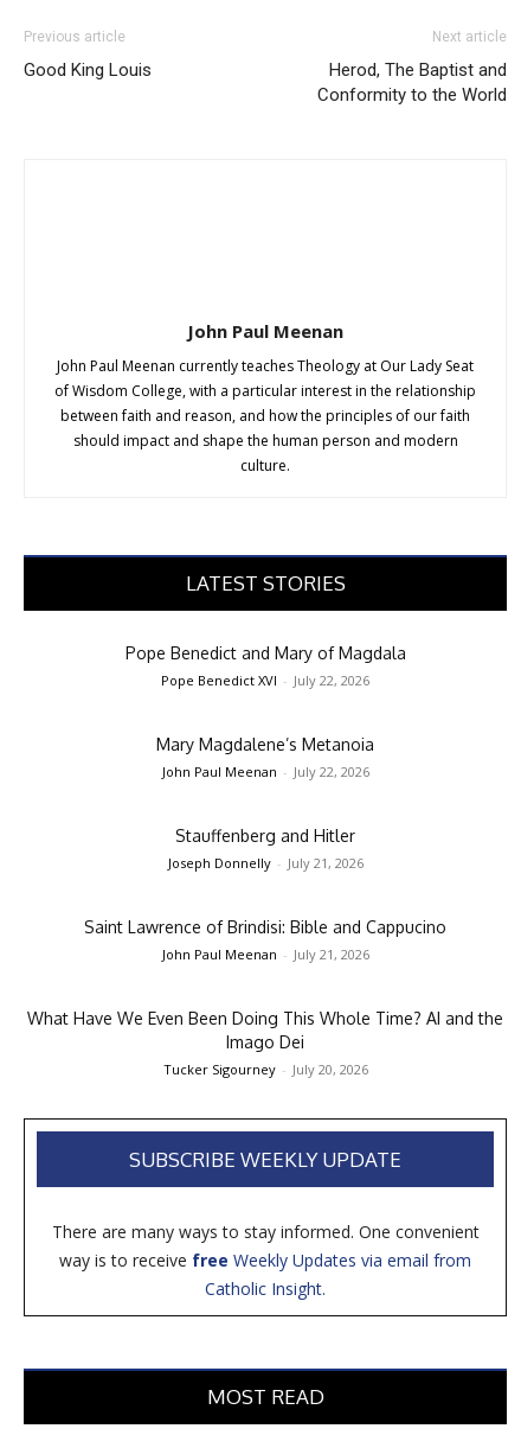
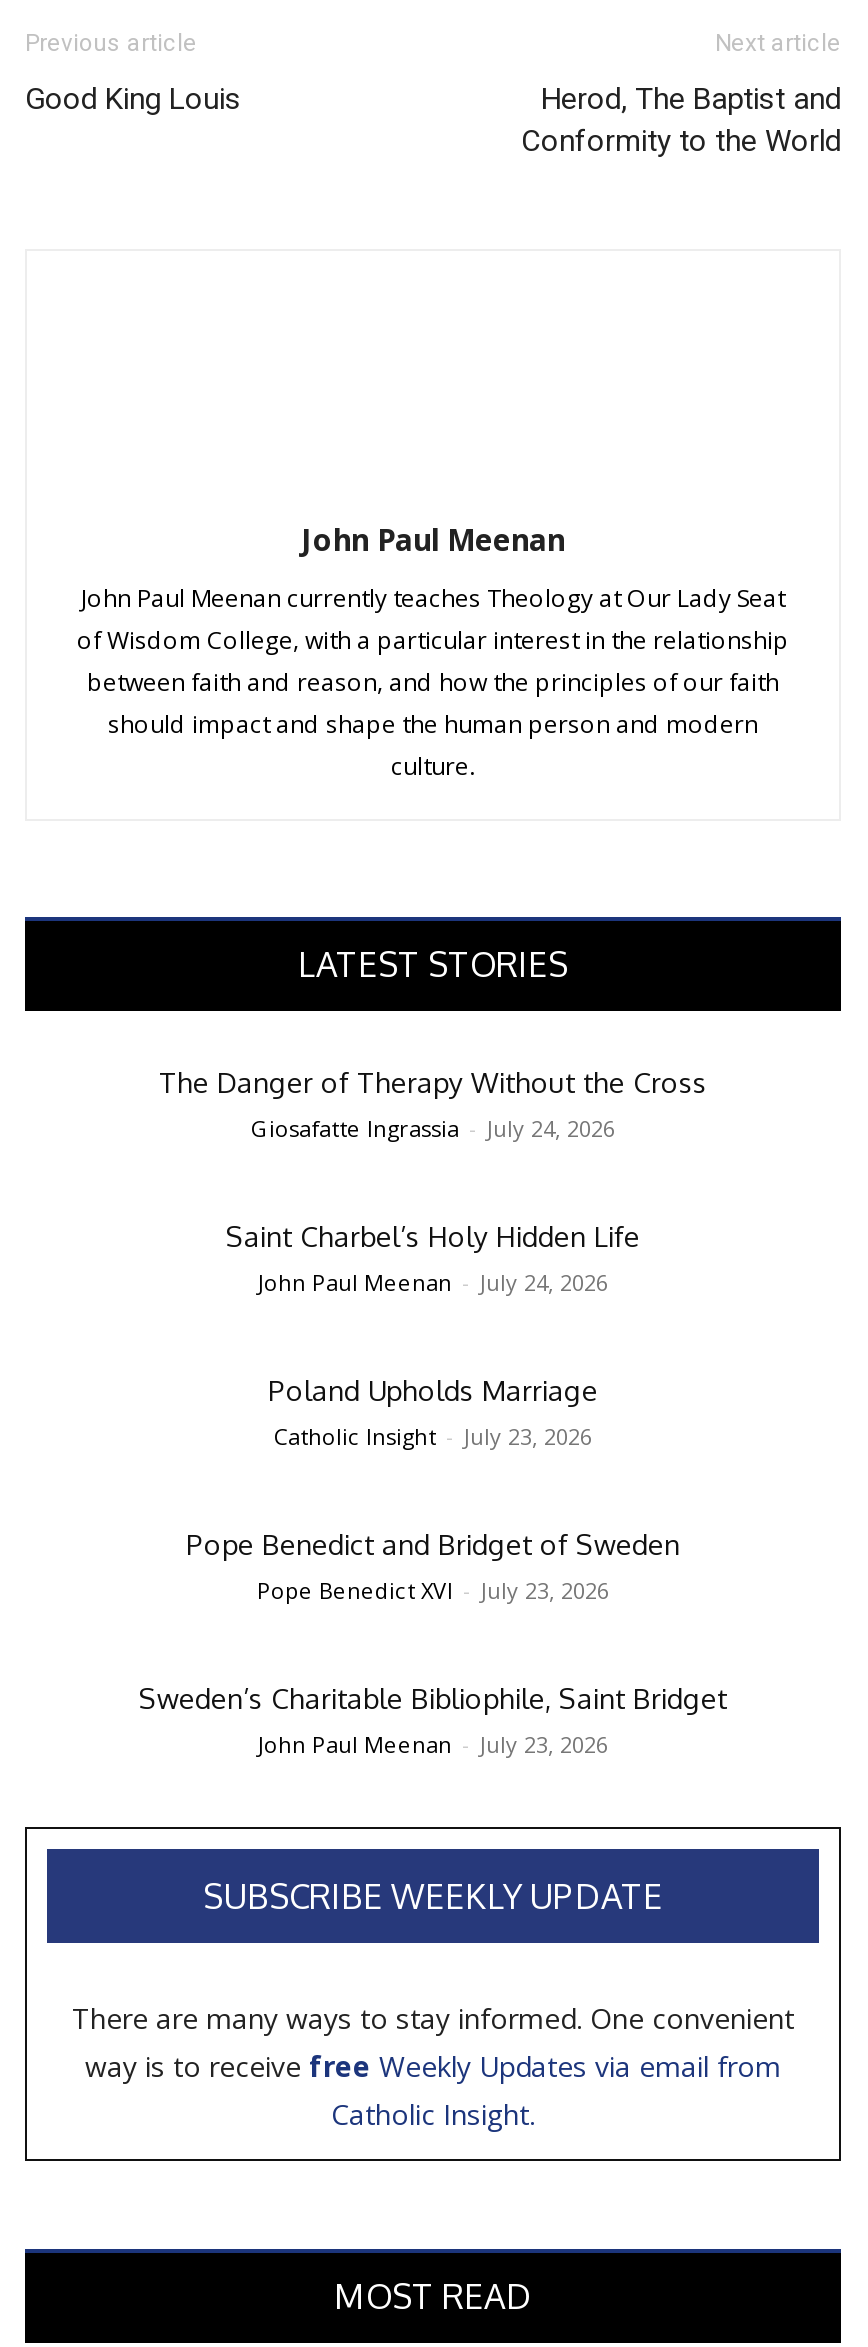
[125,643,406,689] Pope Benedict and Mary of Magdala | Pope Benedict XVI - July 22, 2026 -> [159,1065,707,1143] The Danger of Therapy Without the Cross | Giosafatte Ingrassia - July 24, 2026
[156,734,374,780] Mary Magdalene’s Metanoia | John Paul Meenan - July 22, 2026 -> [226,1219,640,1297] Saint Charbel’s Holy Hidden Life | John Paul Meenan - July 24, 2026
[168,825,363,871] Stauffenberg and Hitler | Joseph Donnelly - July 21, 2026 -> [268,1373,598,1451] Poland Upholds Marriage | Catholic Insight - July 23, 2026
[84,917,446,963] Saint Lawrence of Brindisi: Bible and Cappucino | John Paul Meenan - July 21, 2026 -> [186,1527,680,1605] Pope Benedict and Bridget of Sweden | Pope Benedict XVI - July 23, 2026
[27,1008,503,1078] What Have We Even Been Doing This Whole Time? AI and the | Imago Dei | Tucker Sigourney - July 20, 2026 -> [139,1681,727,1759] Sweden’s Charitable Bibliophile, Saint Bridget | John Paul Meenan - July 23, 2026

